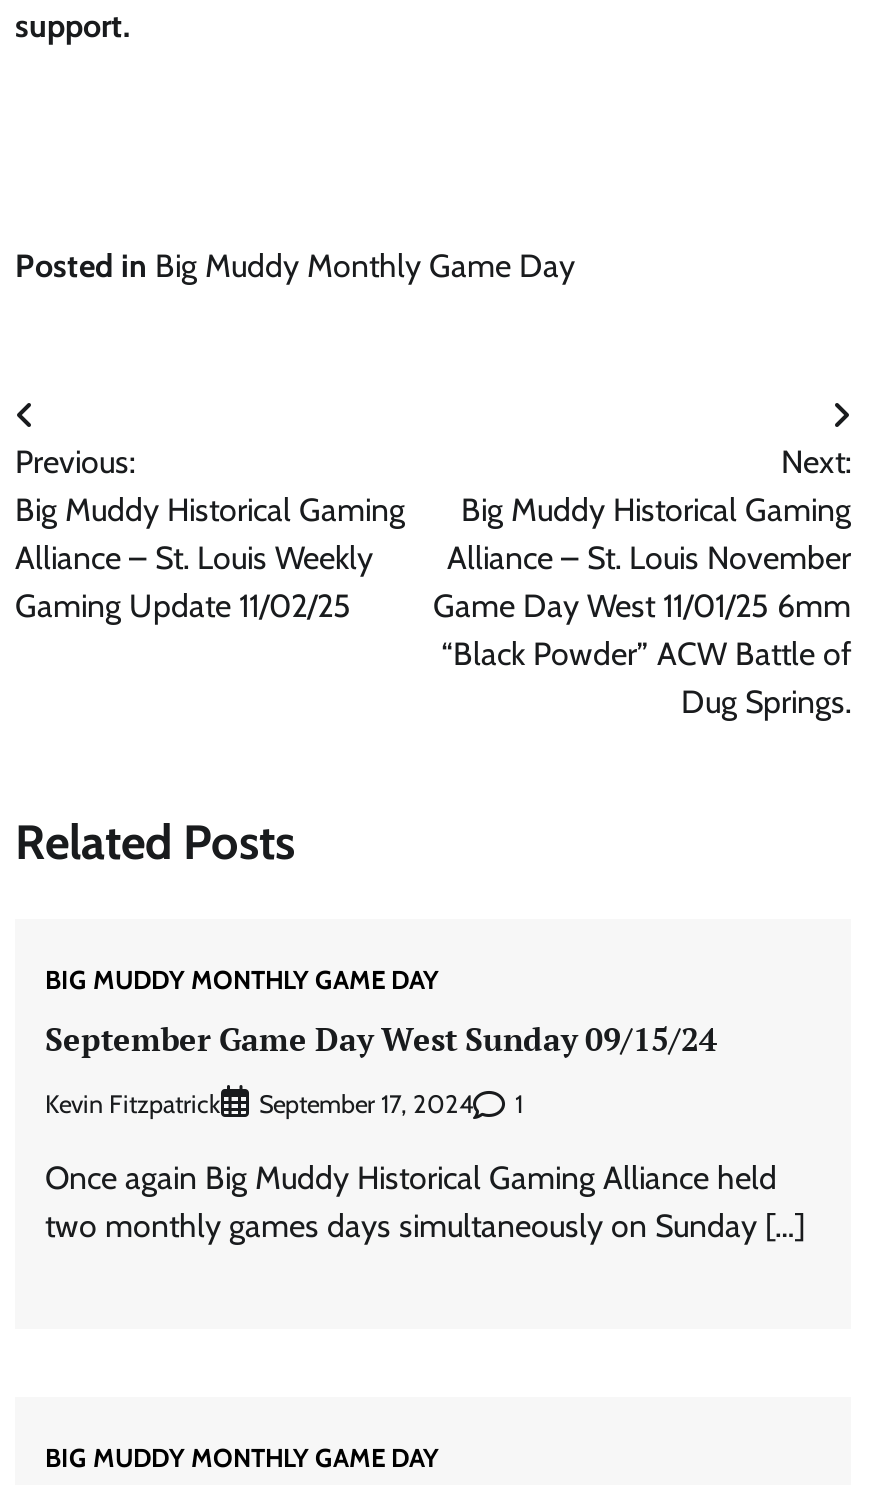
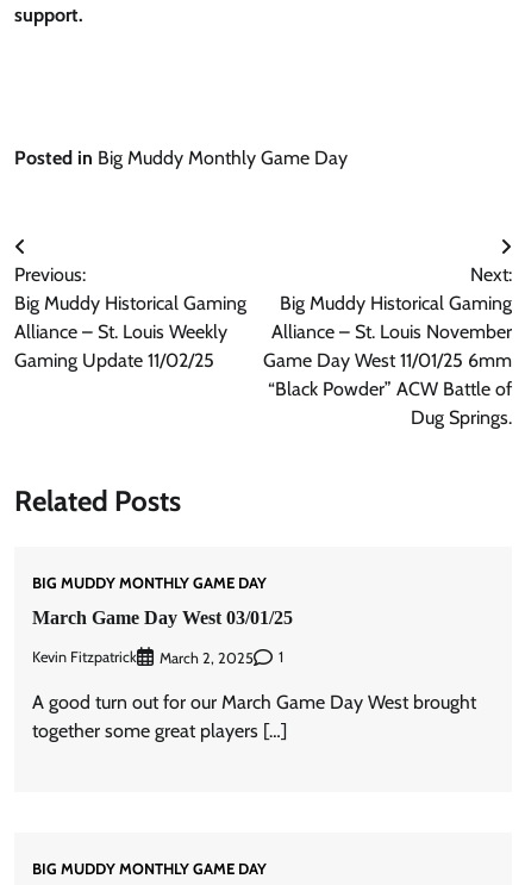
[45,1017,717,1061] September Game Day West Sunday 09/15/24 -> [32,608,293,628] March Game Day West 03/01/25
[45,1089,523,1120] Kevin Fitzpatrick September 17, 2024 1 -> [32,648,283,667] Kevin Fitzpatrick March 2, 2025 1
[45,1160,805,1246] Once again Big Muddy Historical Gaming Alliance held | two monthly games days simultaneously on Sunday […] -> [32,691,476,742] A good turn out for our March Game Day West brought | together some great players […]

